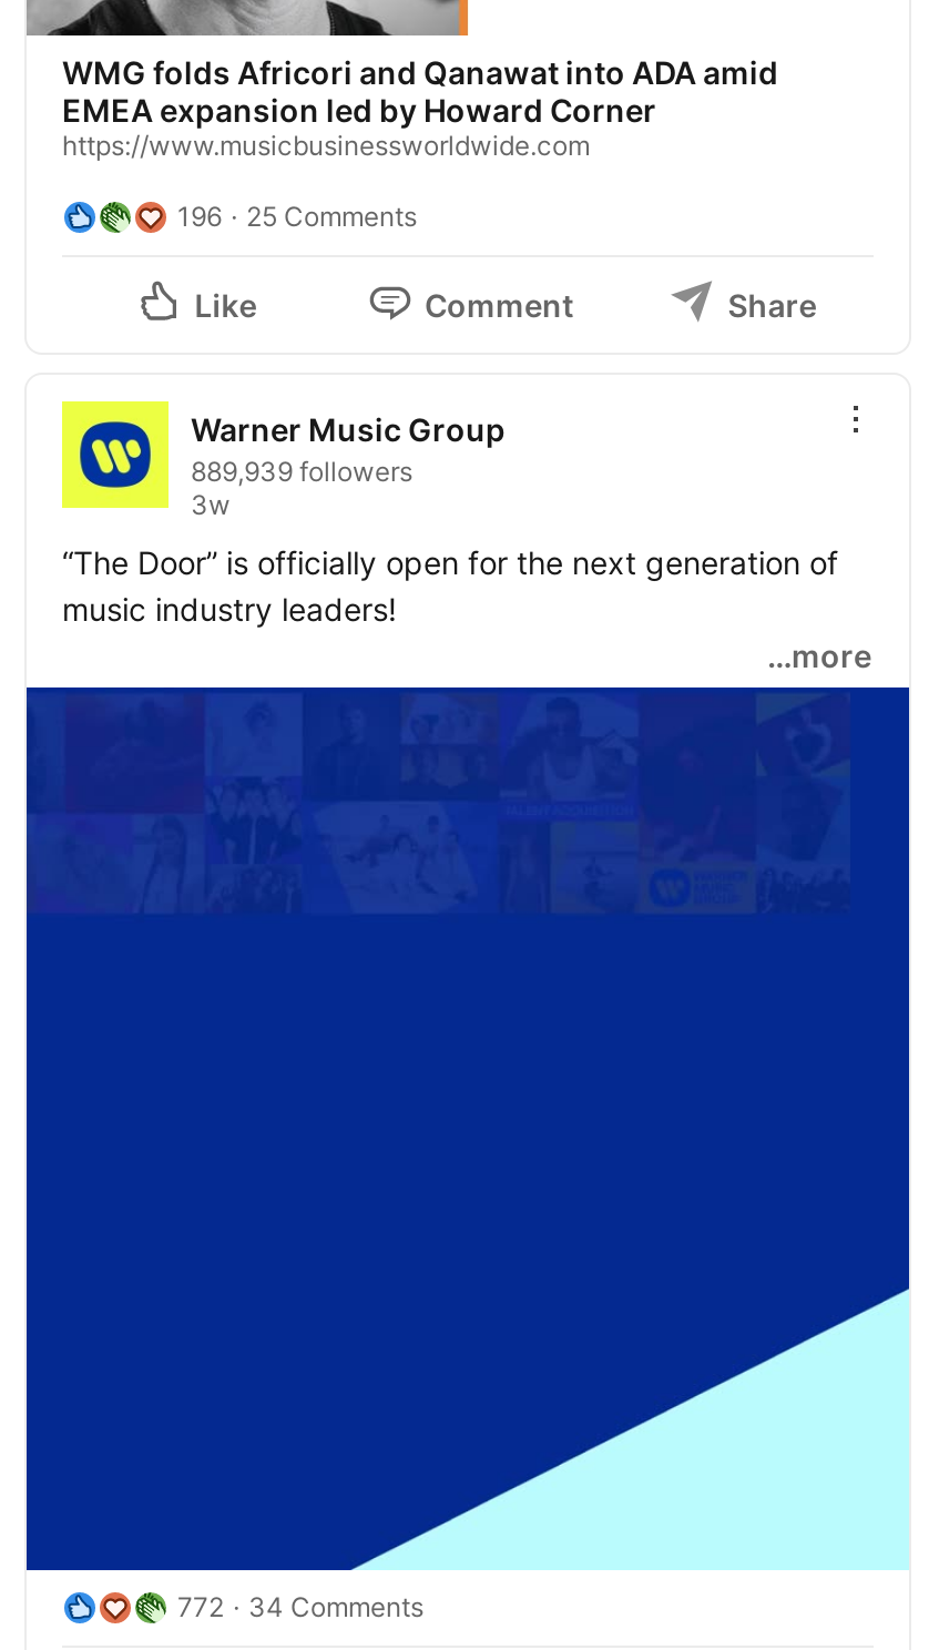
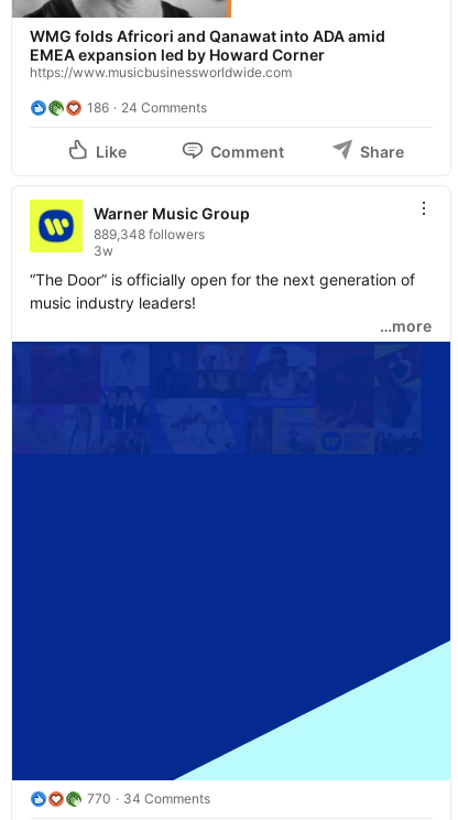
[177,200,222,233] 196 -> [87,99,109,116] 186
[246,200,417,233] 25 Comments -> [121,99,207,116] 24 Comments
[191,455,412,488] 889,939 followers -> [94,226,205,243] 889,348 followers
[177,1590,423,1624] 772 34 Comments -> [87,790,210,807] 770 34 Comments

